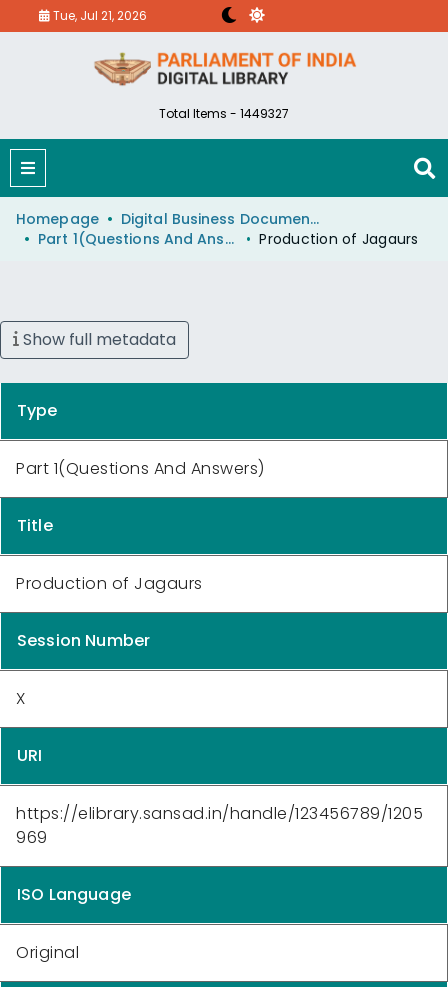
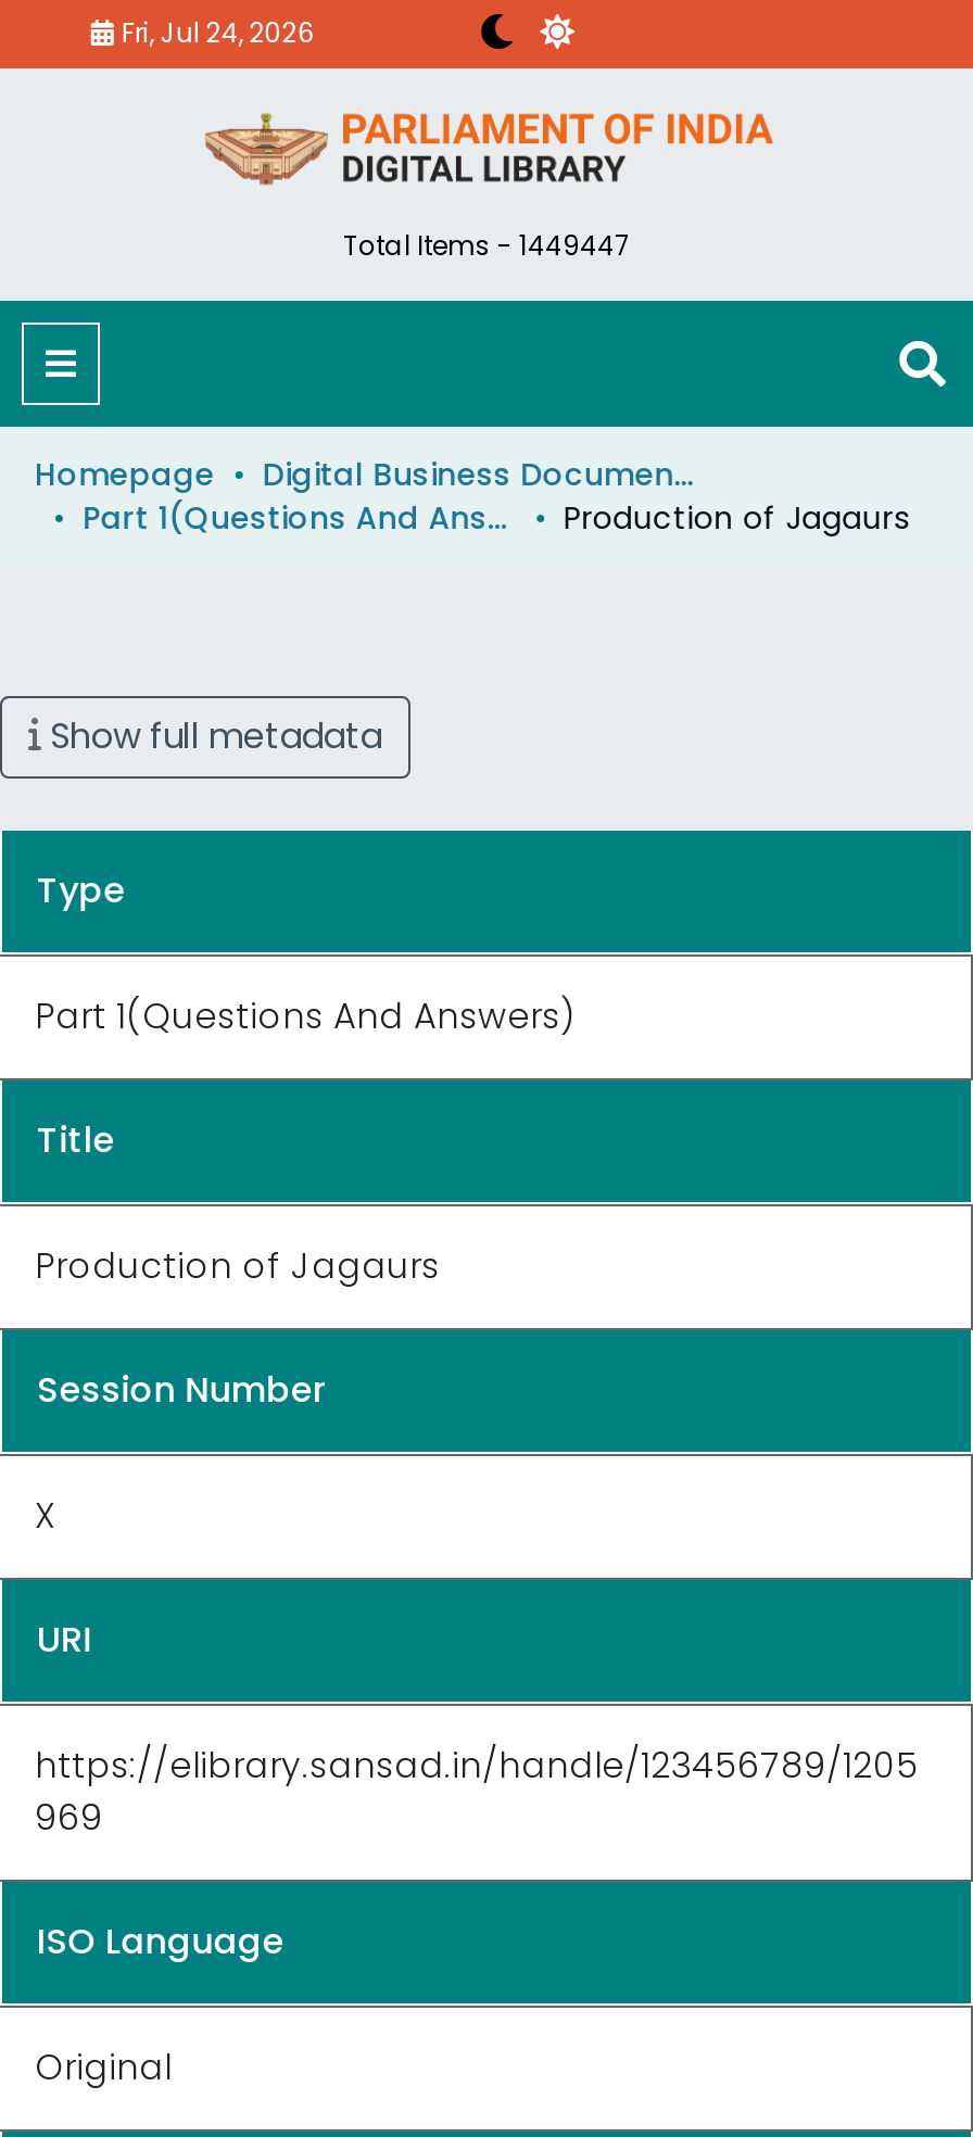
[50,7,147,24] Tue, Jul 21, 2026 -> [115,14,314,51] Fri, Jul 24, 2026
[159,105,289,122] Total Items - 1449327 -> [343,227,630,264] Total Items - 1449447

